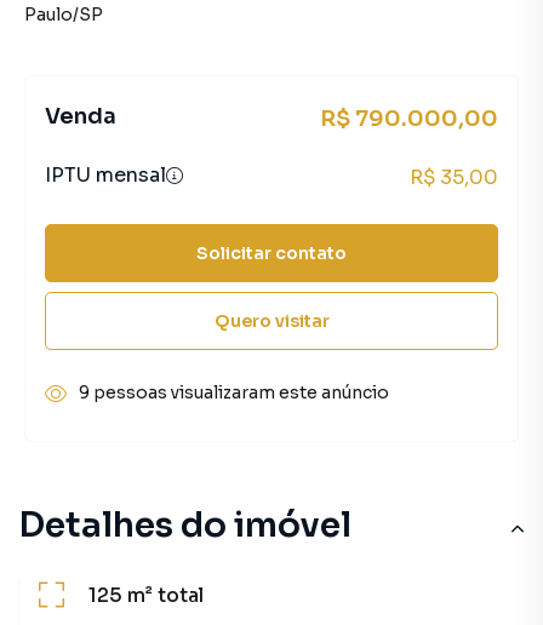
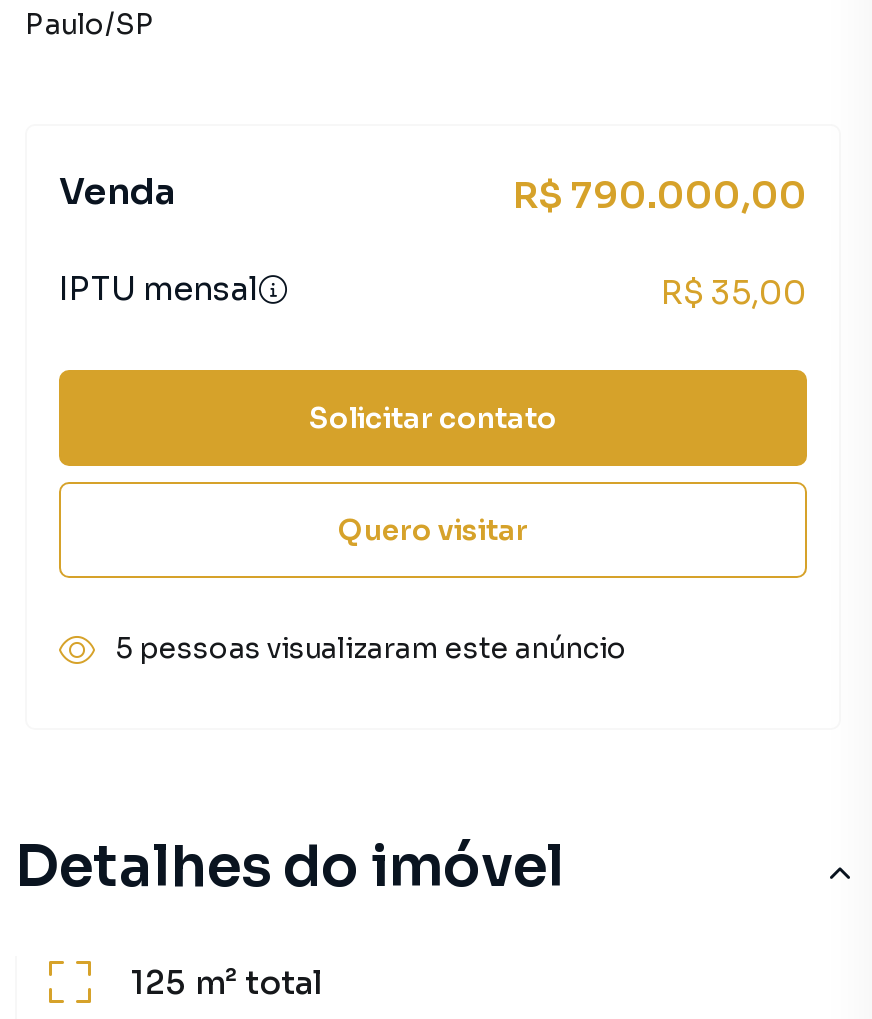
[79,382,389,403] 9 pessoas visualizaram este anúncio -> [115,630,627,666] 5 pessoas visualizaram este anúncio

